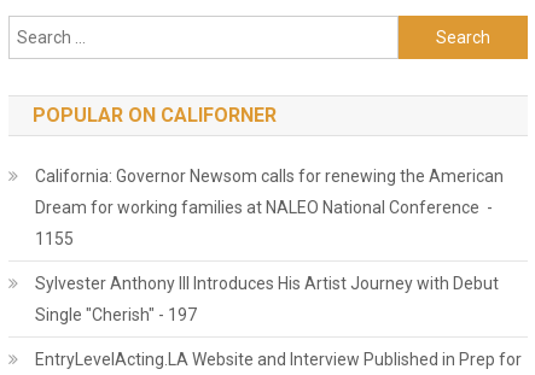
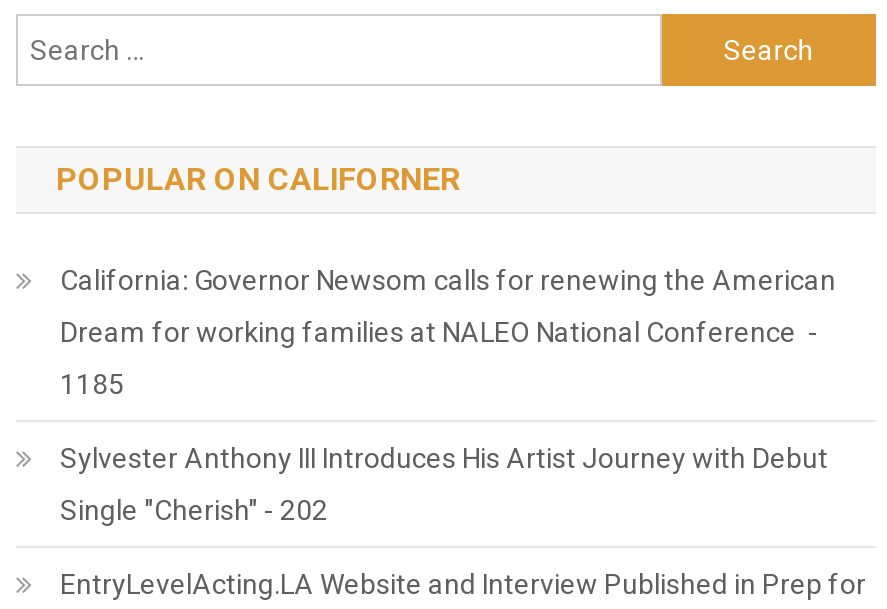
[35,229,74,248] 1155 -> [60,368,124,400] 1185
[35,305,197,324] Single "Cherish" - 197 -> [60,494,328,526] Single "Cherish" - 202

